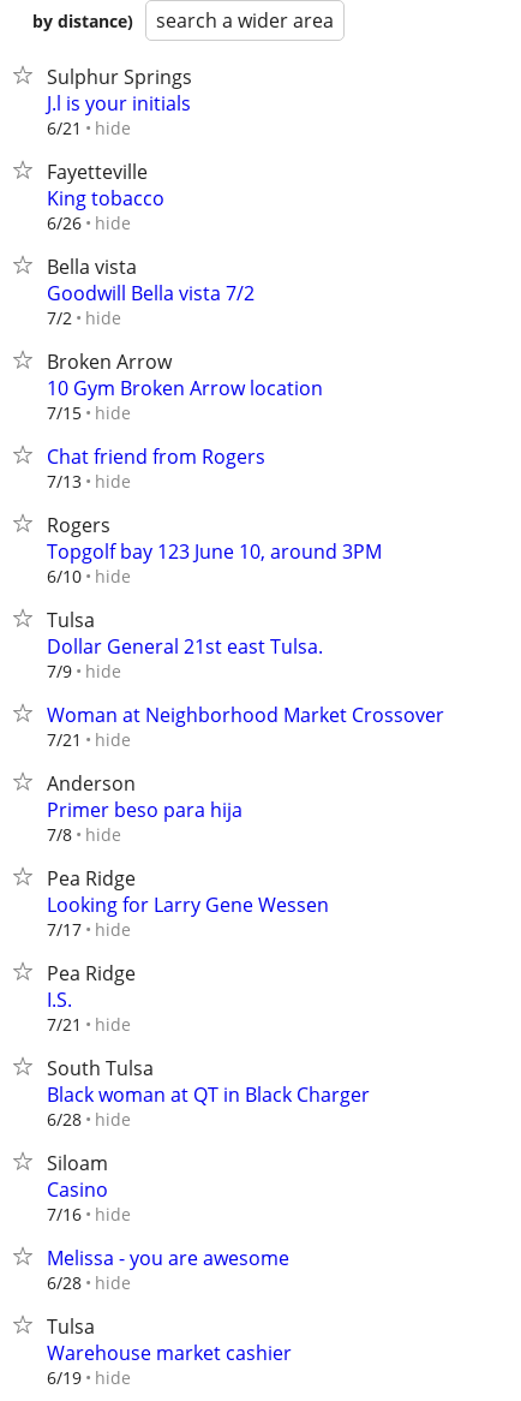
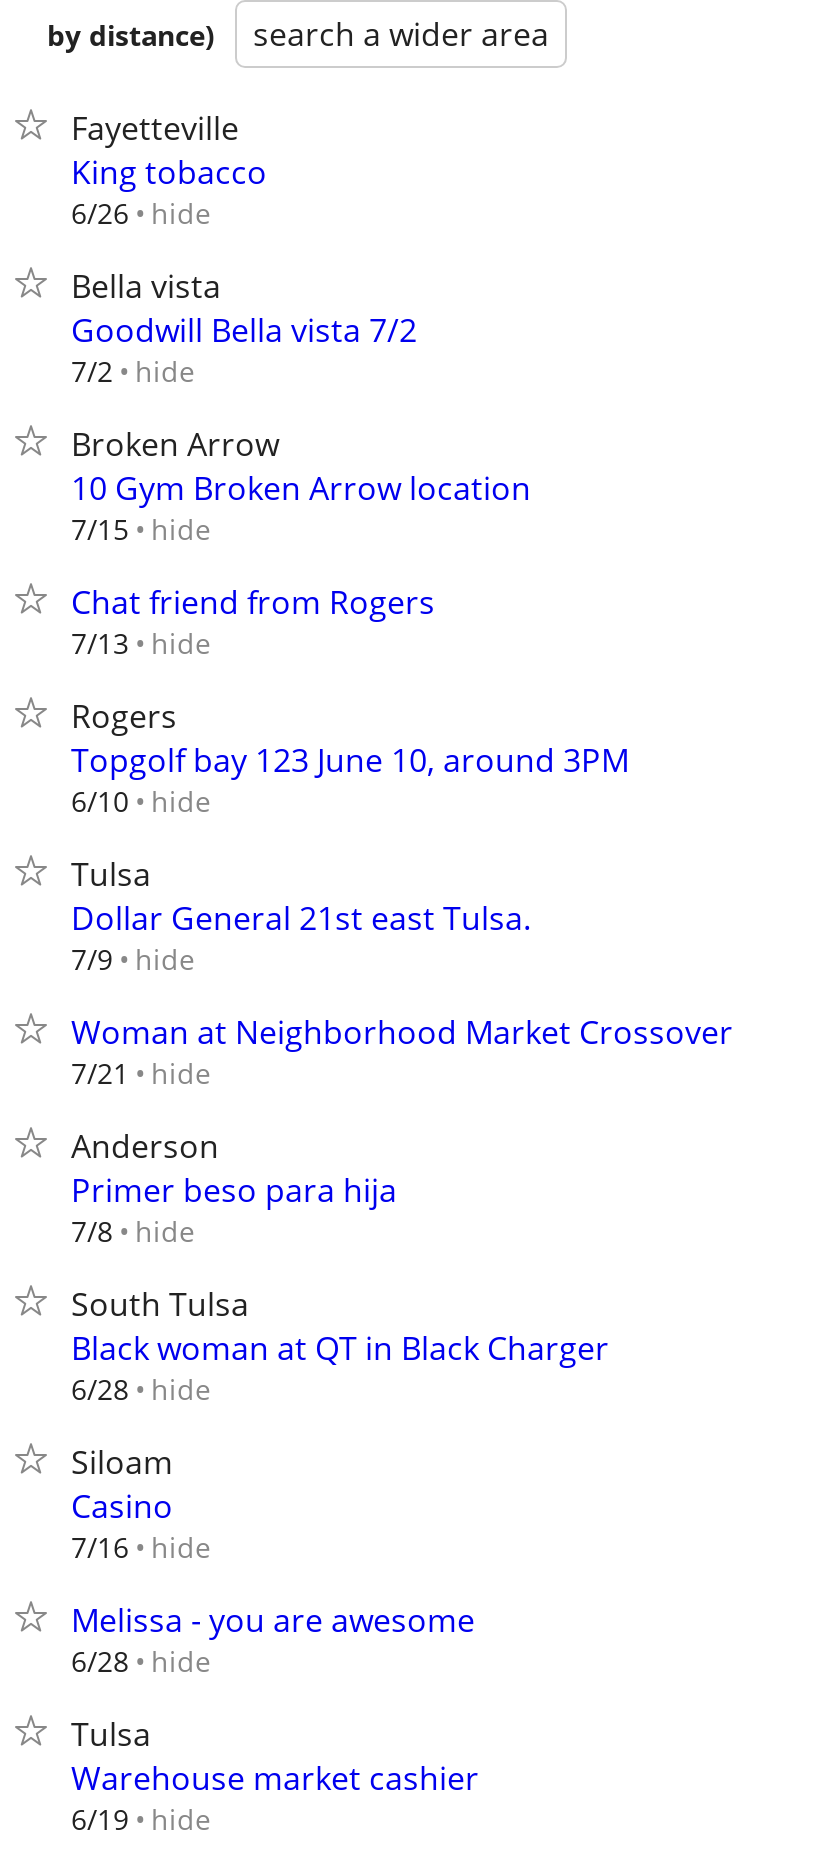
[47,64,192,139] Sulphur Springs | J.l is your initials | 6/21 hide -> none
[47,865,329,1036] Pea Ridge | Looking for Larry Gene Wessen | 7/17 hide | Pea Ridge | I.S. | 7/21 hide -> none

